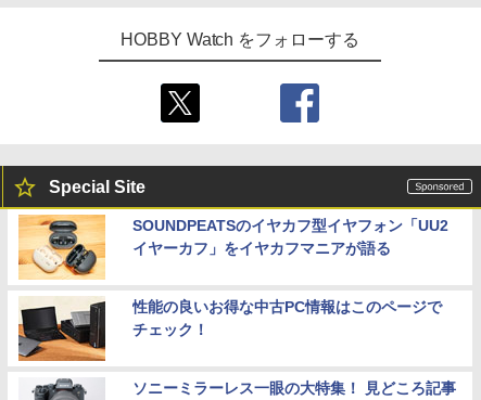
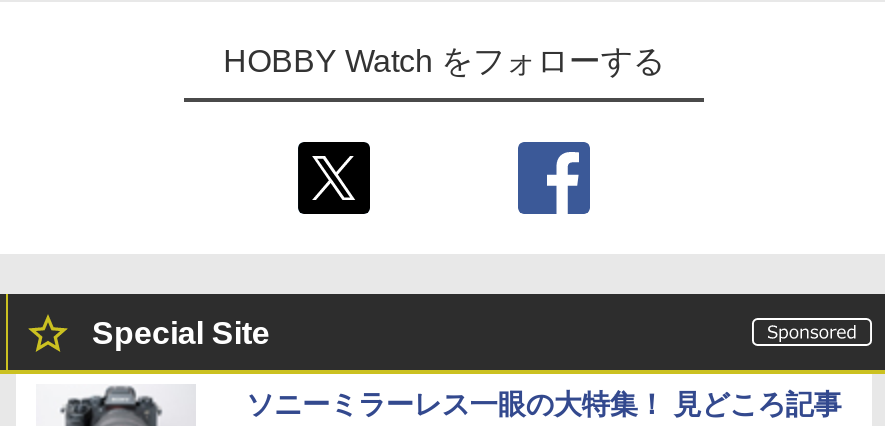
[17,214,448,338] [image] | SOUNDPEATSのイヤカフ型イヤフォン「UU2 | イヤーカフ」をイヤカフマニアが語る | 性能の良いお得な中古PC情報はこのページで | チェック！ -> none
[17,297,106,372] [image] -> none

